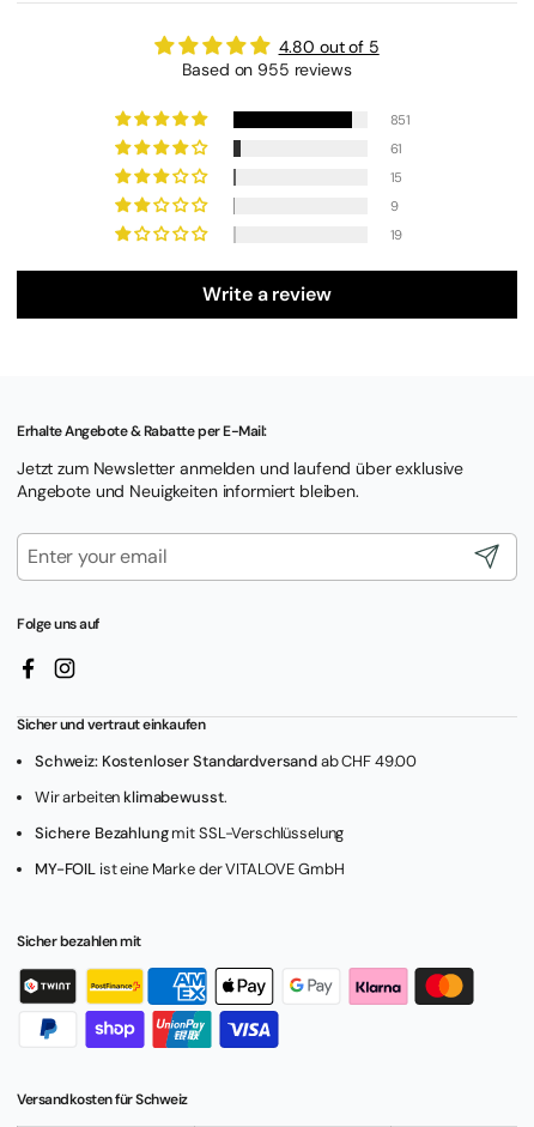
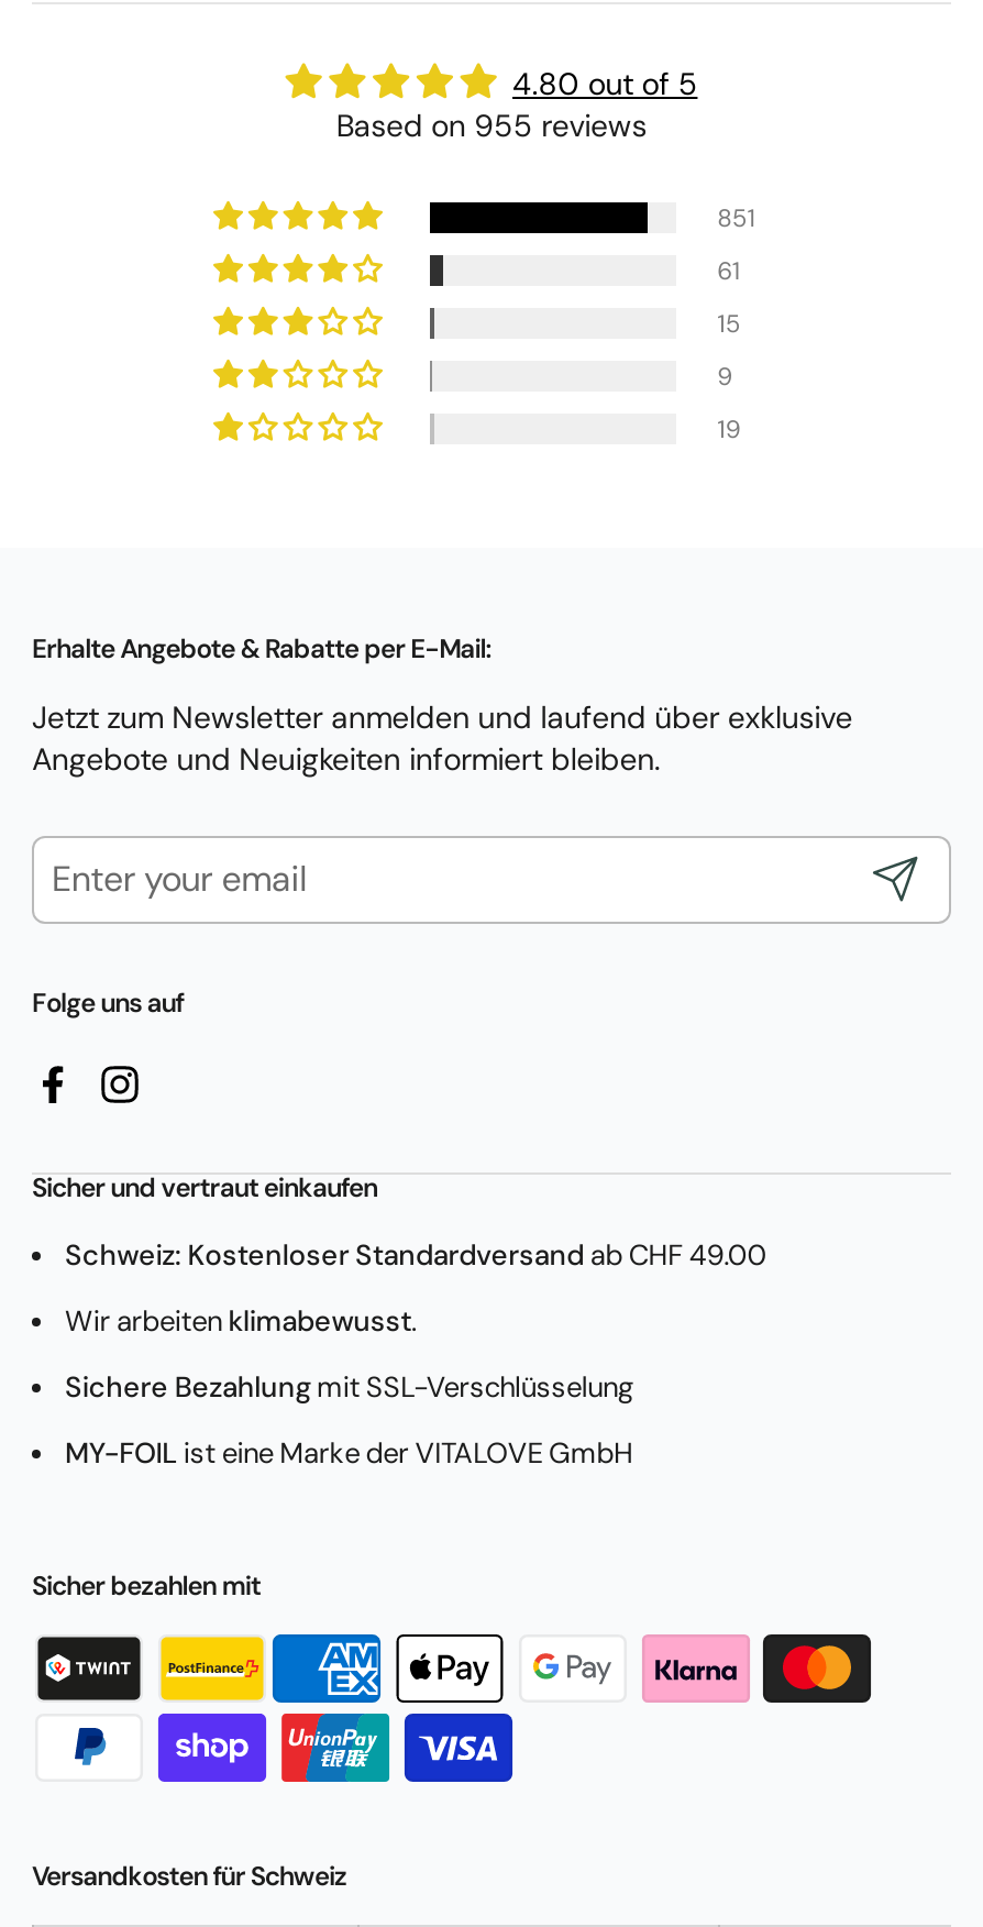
[203,281,331,306] Write a review -> none

